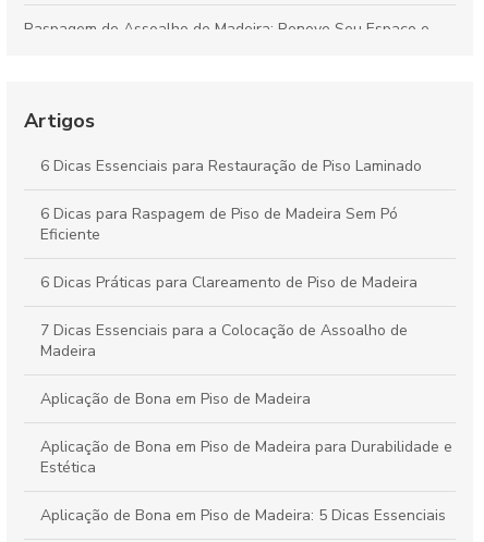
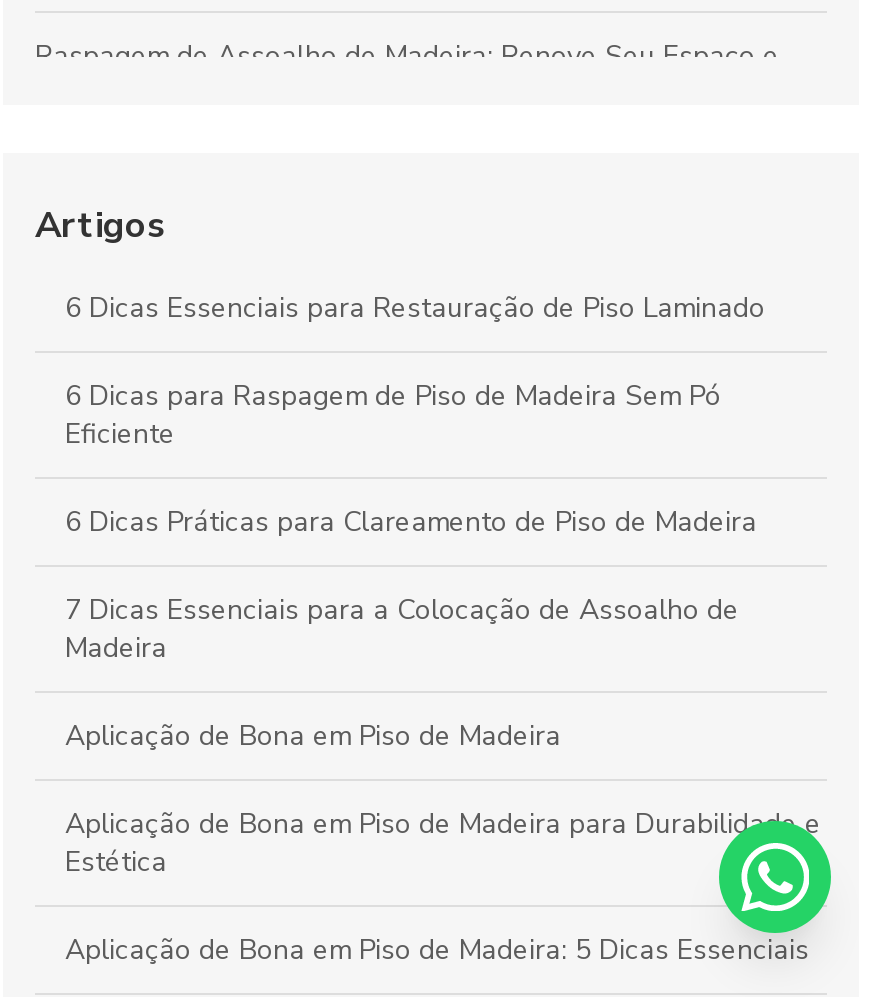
none -> [717,847,833,925] [image]

